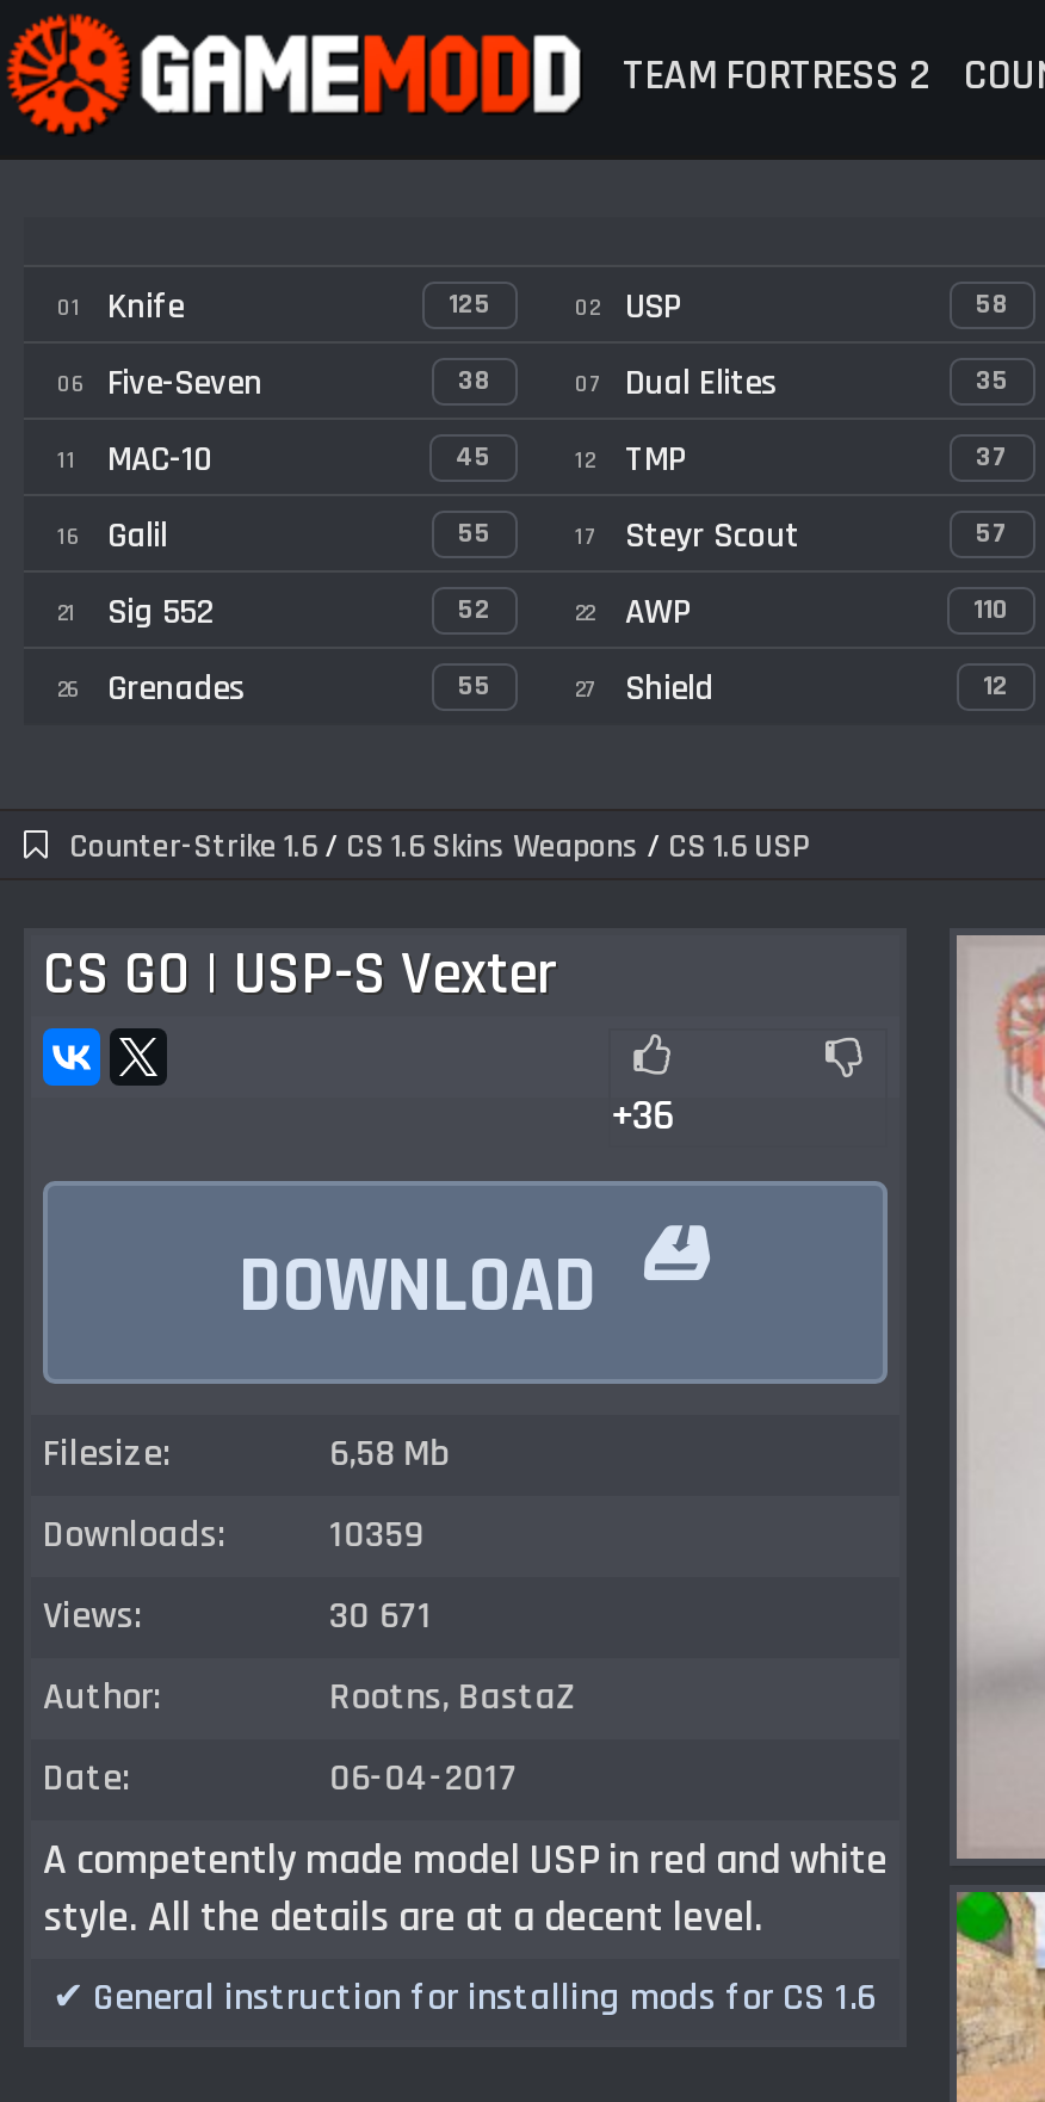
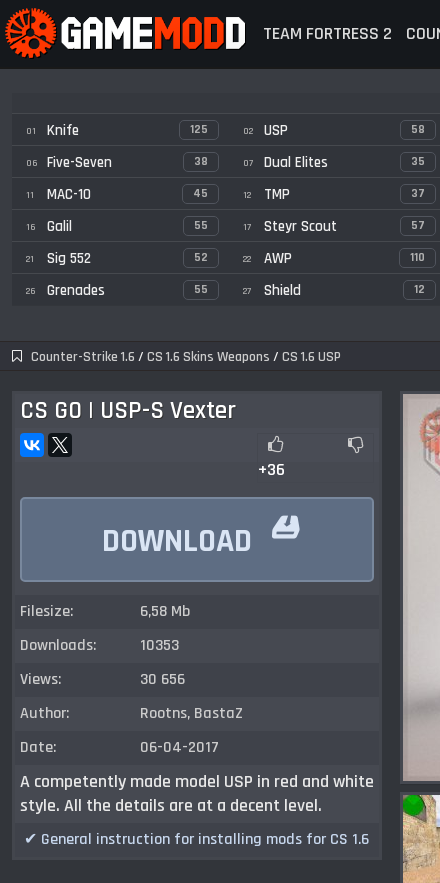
[329,1510,423,1560] 10359 -> [140,635,179,656] 10353
[329,1591,432,1642] 30 671 -> [140,669,185,690] 30 656

